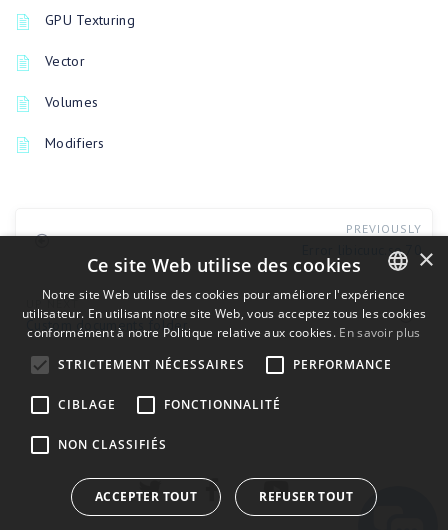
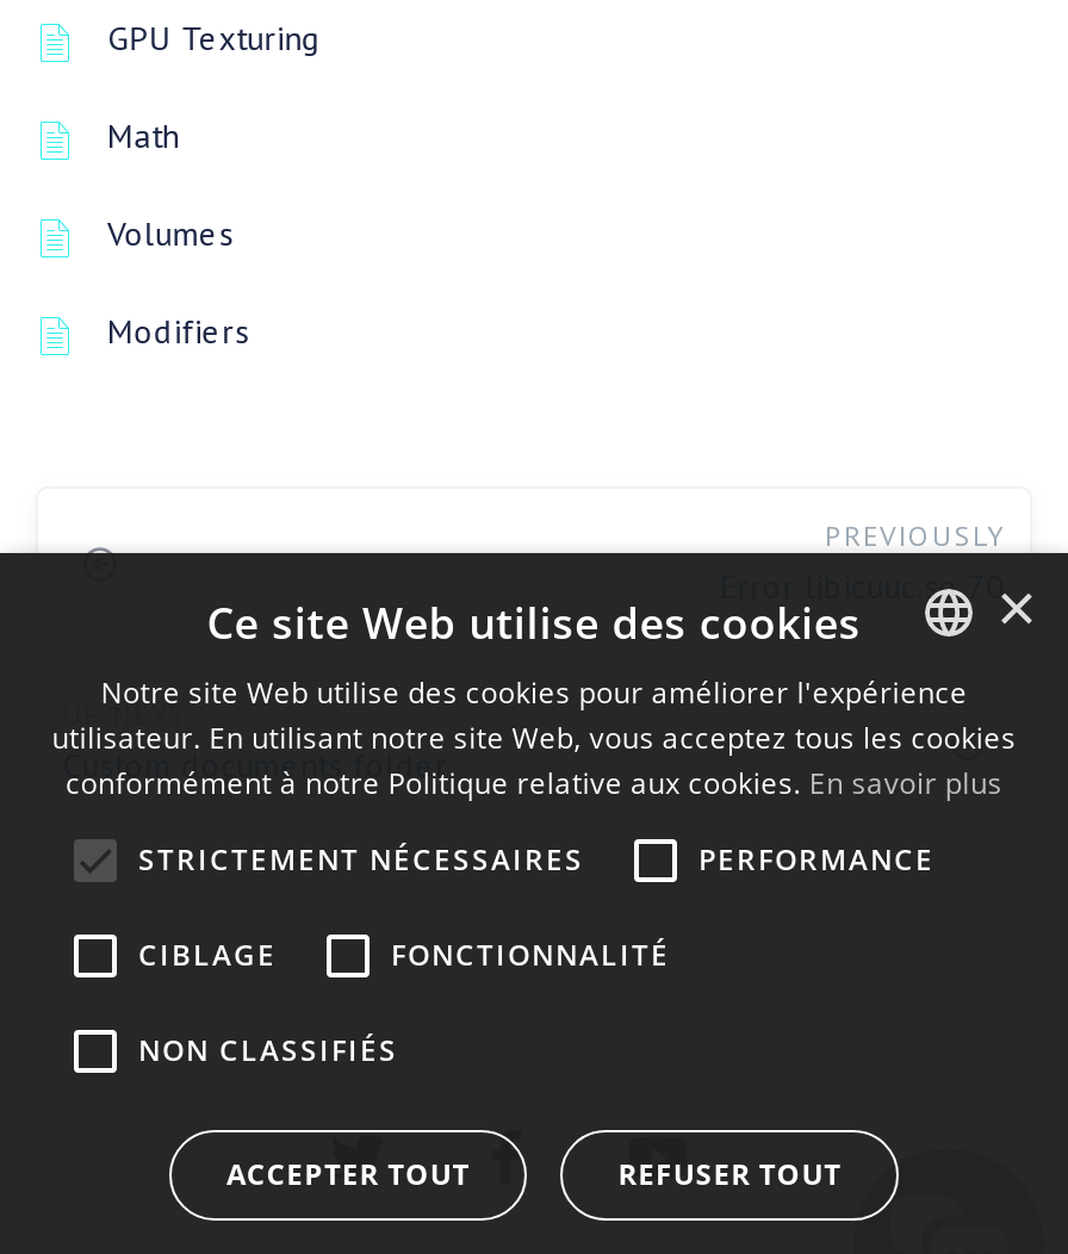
[45,52,85,70] Vector -> [107,115,179,158] Math

